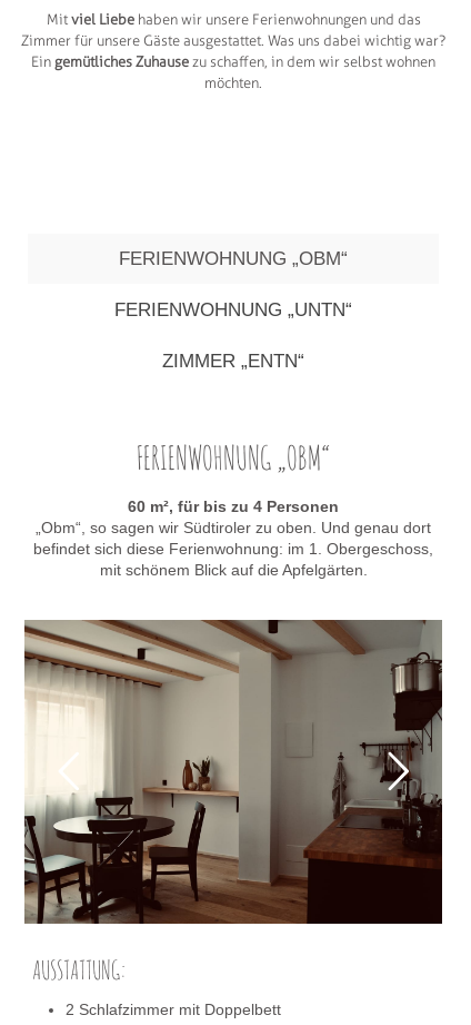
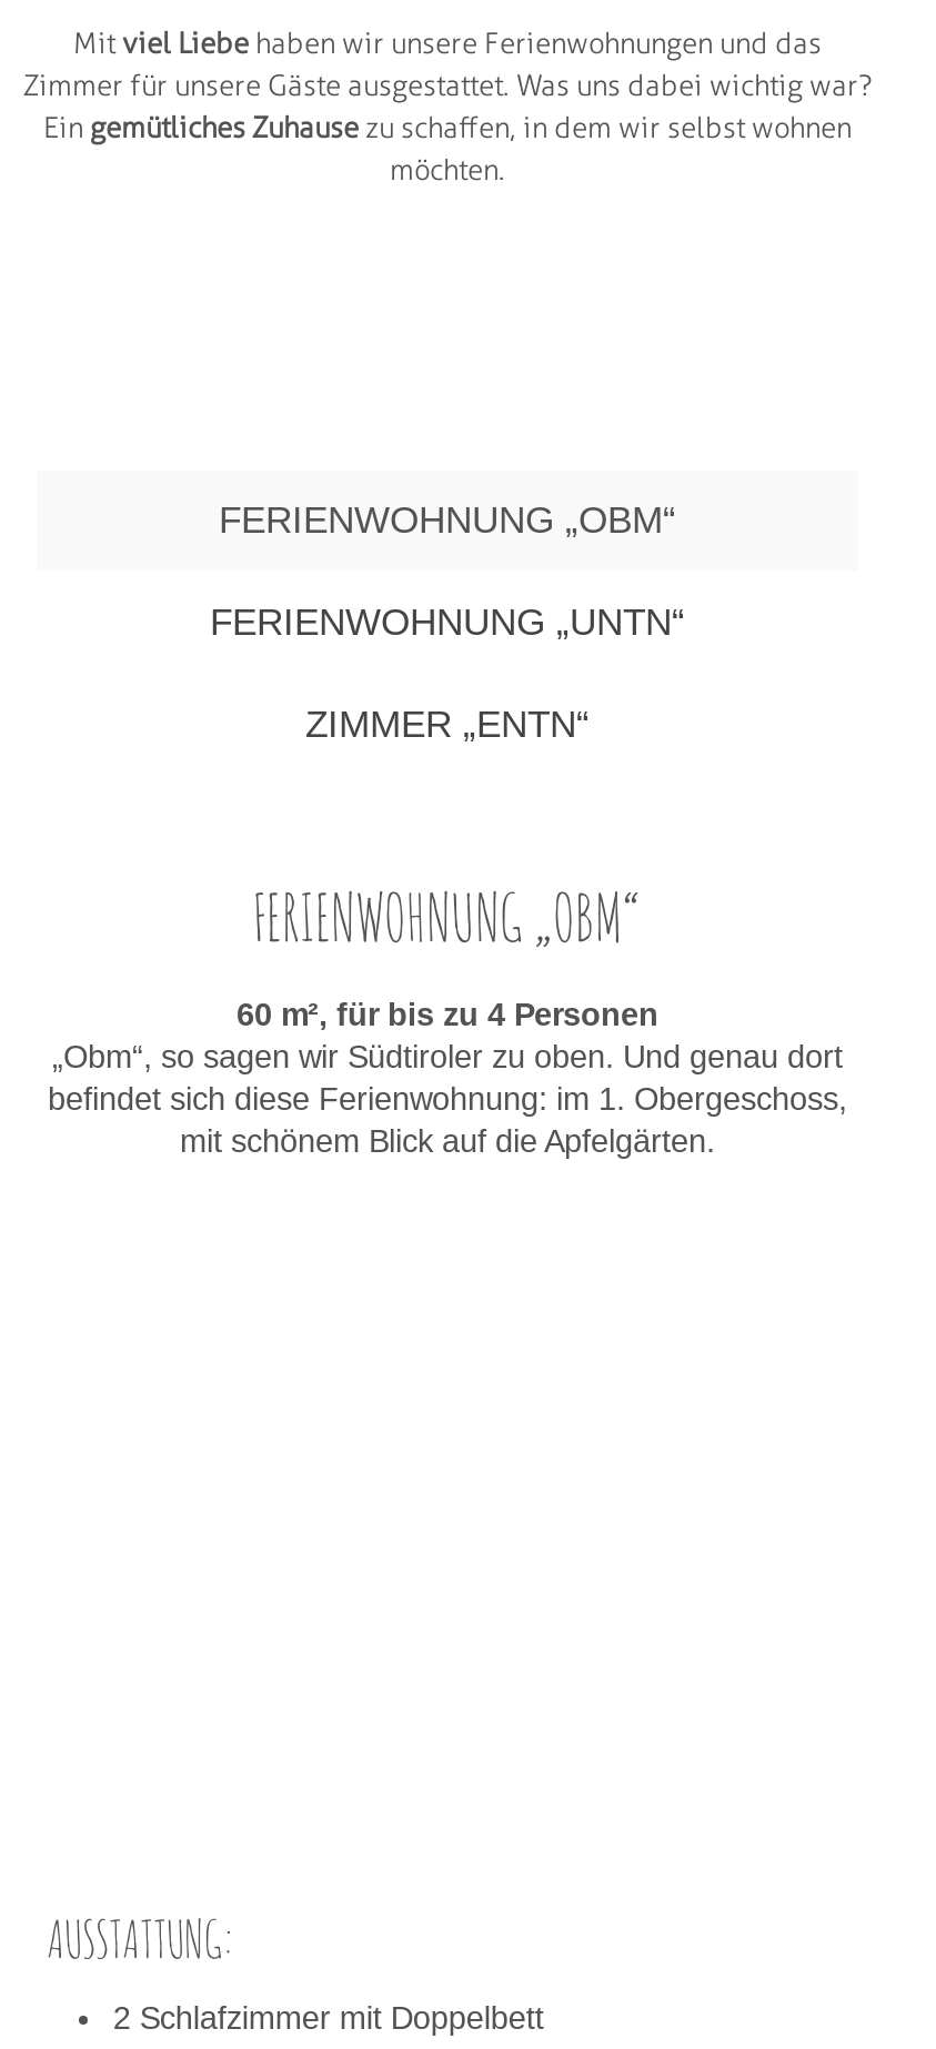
[23,619,443,925] [image] -> none

